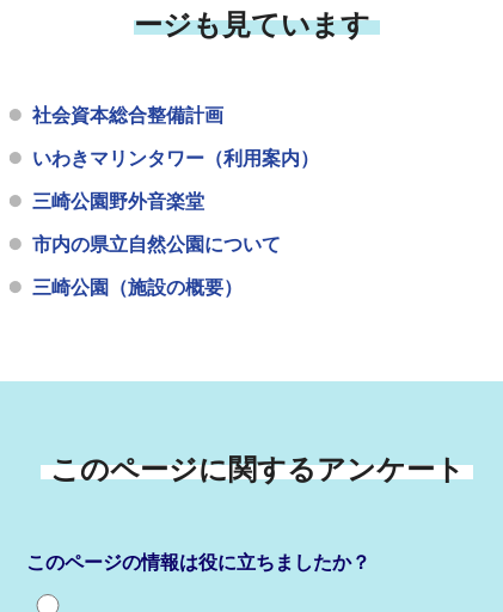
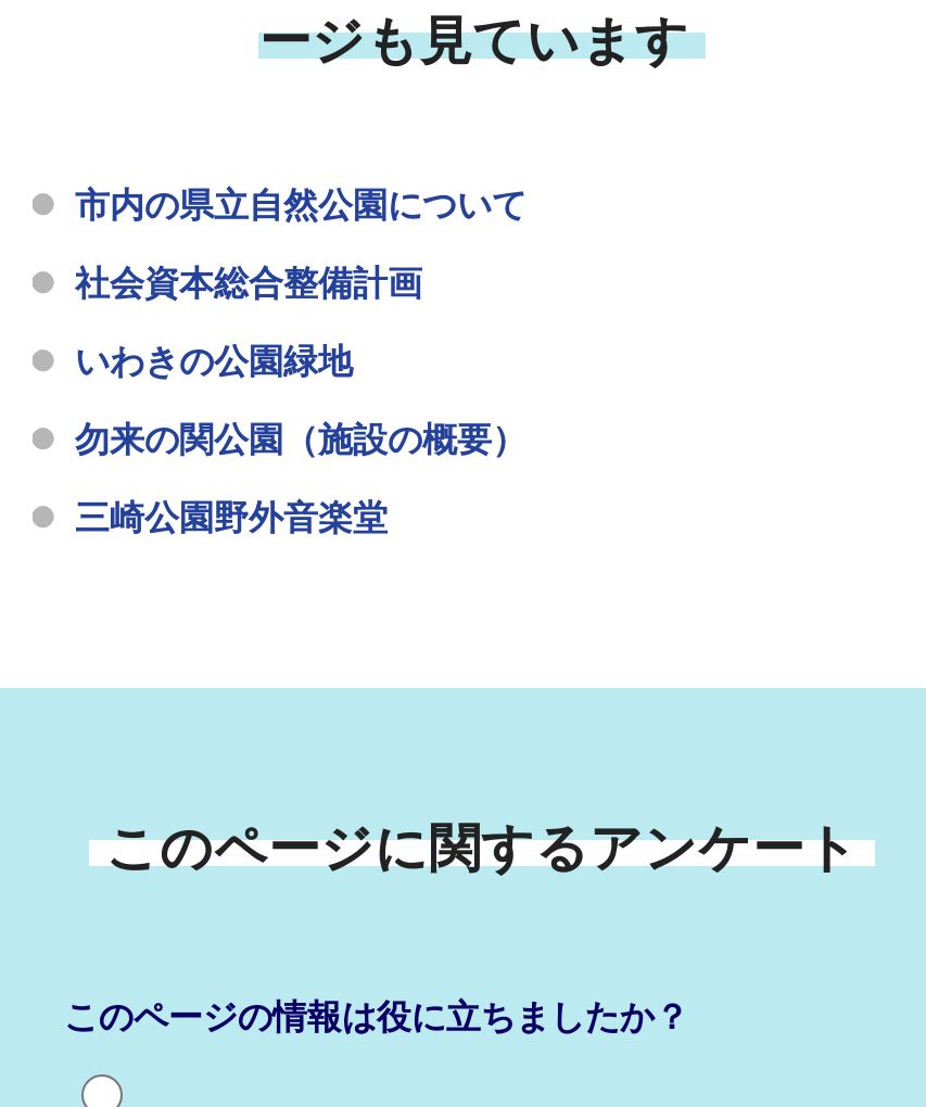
moved [33,106,224,126] -> [75,265,422,302]: 社会資本総合整備計画
[33,149,320,169] いわきマリンタワー（利用案内） -> [75,344,527,459] いわきの公園緑地 | 勿来の関公園（施設の概要）
moved [33,192,205,212] -> [75,500,388,537]: 三崎公園野外音楽堂
moved [33,235,281,255] -> [75,187,527,224]: 市内の県立自然公園について
[33,278,243,298] 三崎公園（施設の概要） -> none

